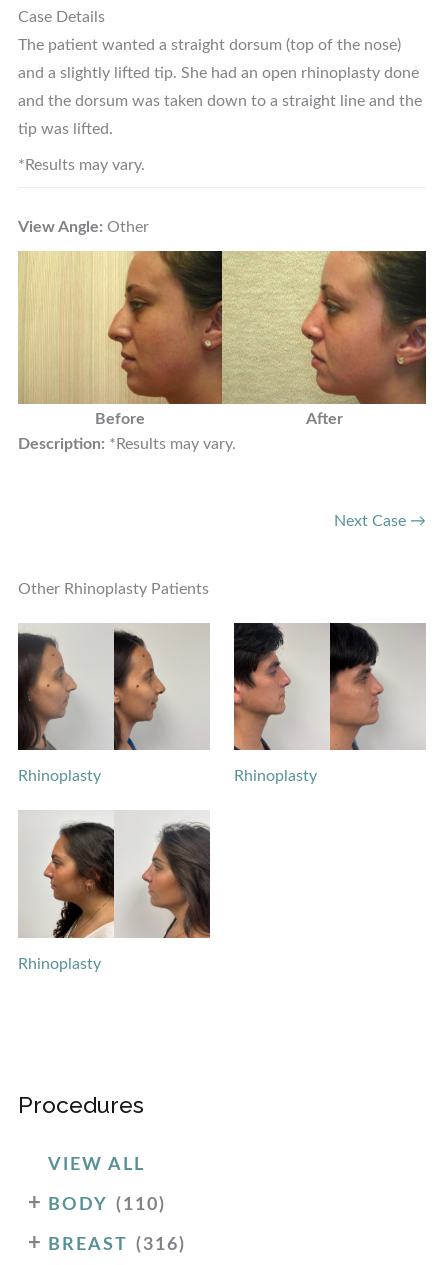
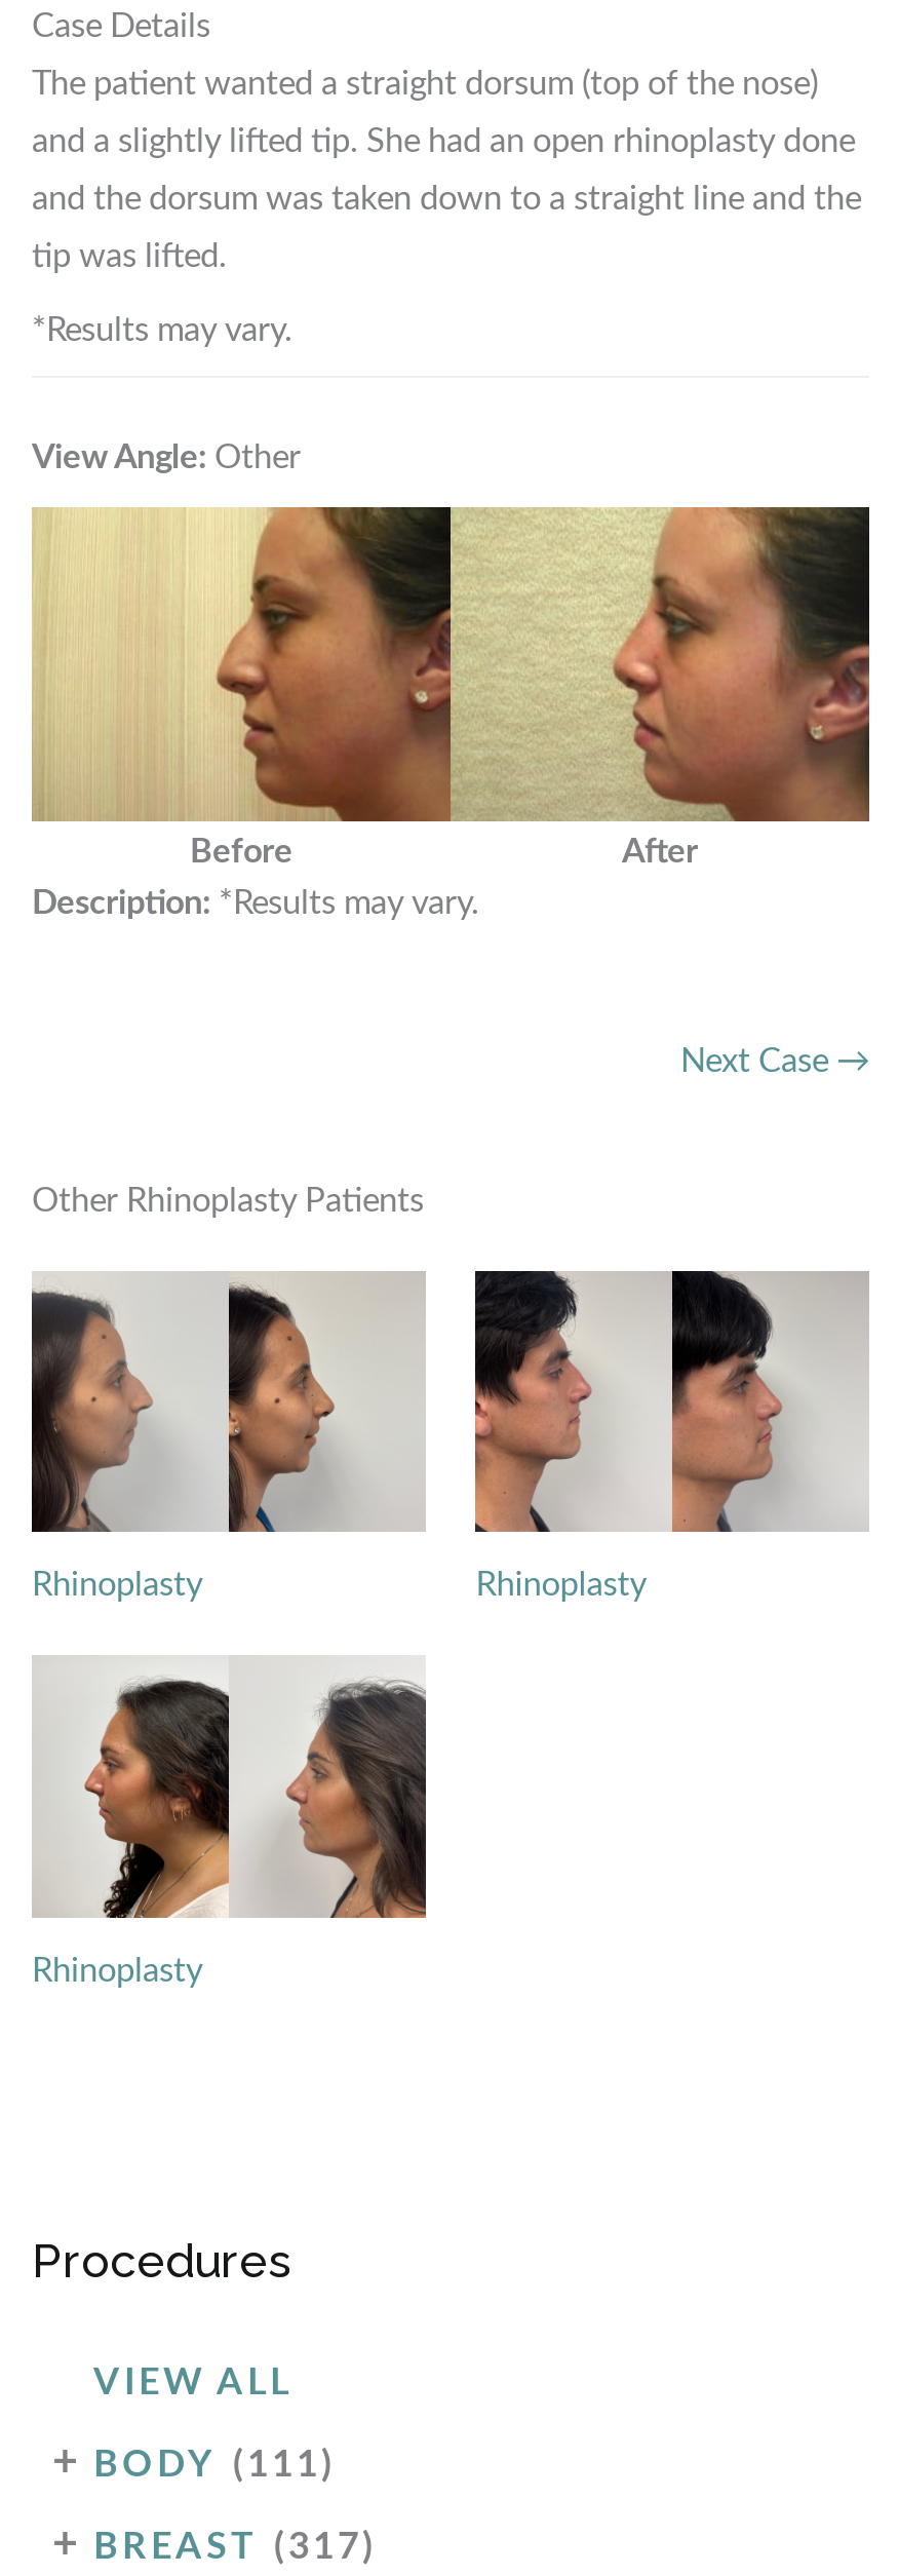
[48,1196,166,1214] BODY (110) -> [93,2448,336,2485] BODY (111)
[48,1236,186,1254] BREAST (316) -> [93,2530,377,2567] BREAST (317)

